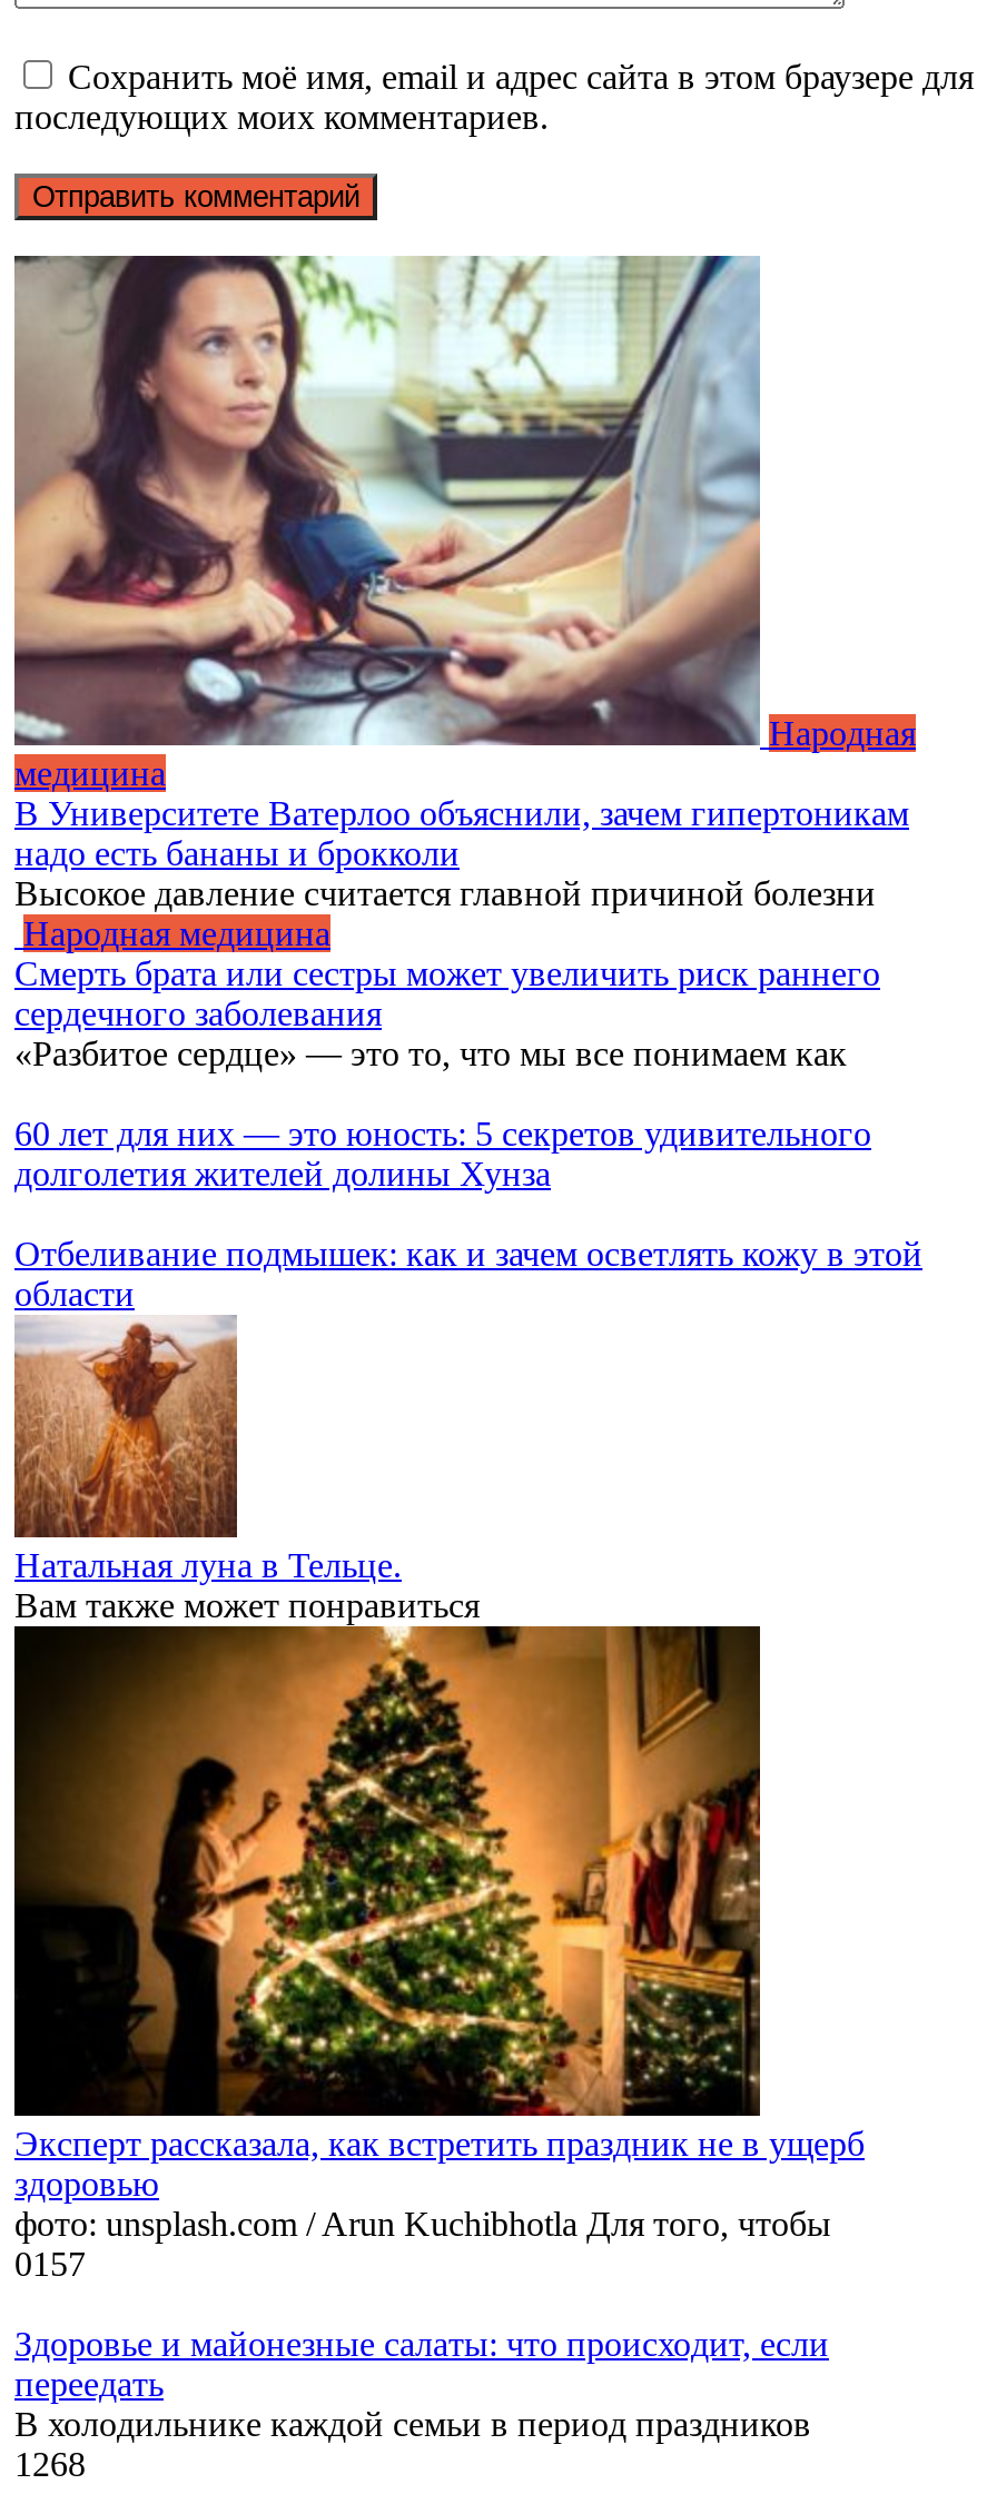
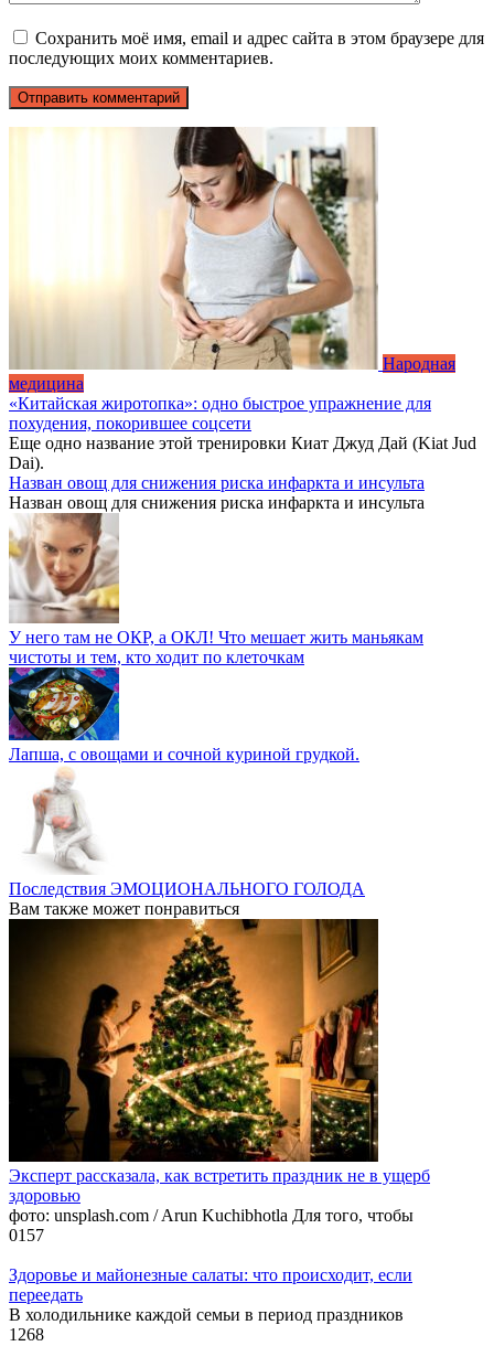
[12,254,909,1072] [image] | В Университете Ватерлоо объяснили, зачем гипертоникам | надо есть бананы и брокколи | Высокое давление считается главной причиной болезни | Народная медицина | Смерть брата или сестры может увеличить риск раннего | сердечного заболевания | «Разбитое сердце» — это то, что мы все понимаем как -> [9,126,476,512] [image] | «Китайская жиротопка»: одно быстрое упражнение для | похудения, покорившее соцсети | Еще одно название этой тренировки Киат Джуд Дай (Kiat Jud | Dai). | Назван овощ для снижения риска инфаркта и инсульта | Назван овощ для снижения риска инфаркта и инсульта
[14,1114,871,1192] 60 лет для них — это юность: 5 секретов удивительного | долголетия жителей долины Хунза -> [9,628,423,666] У него там не ОКР, а ОКЛ! Что мешает жить маньякам | чистоты и тем, кто ходит по клеточкам
[14,1235,922,1312] Отбеливание подмышек: как и зачем осветлять кожу в этой | области -> [9,745,359,763] Лапша, с овощами и сочной куриной грудкой.
[12,1359,402,1584] [image] | Натальная луна в Тельце. -> [9,793,365,898] [image] | Последствия ЭМОЦИОНАЛЬНОГО ГОЛОДА

